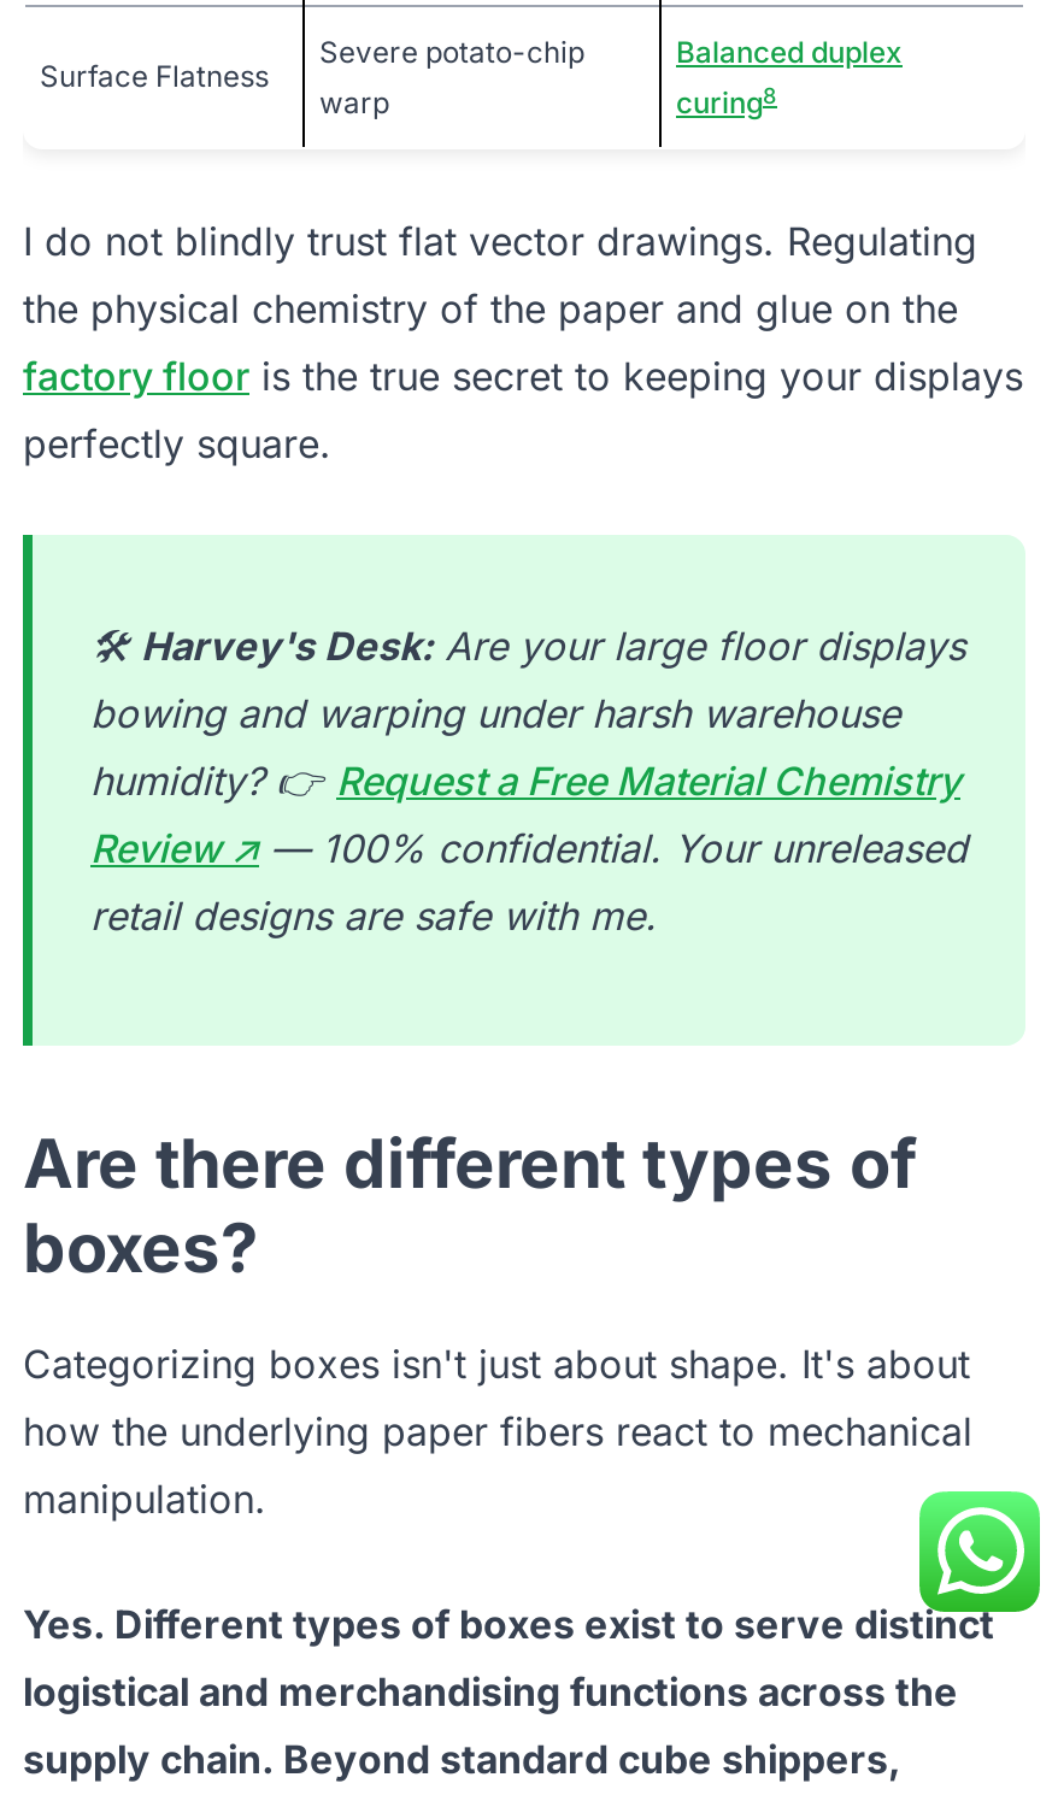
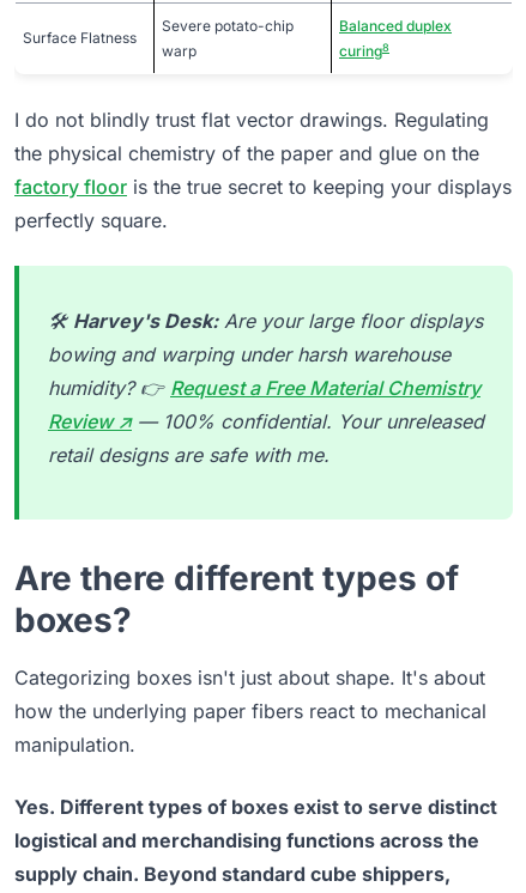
[917,1489,1042,1614] [image] -> none

